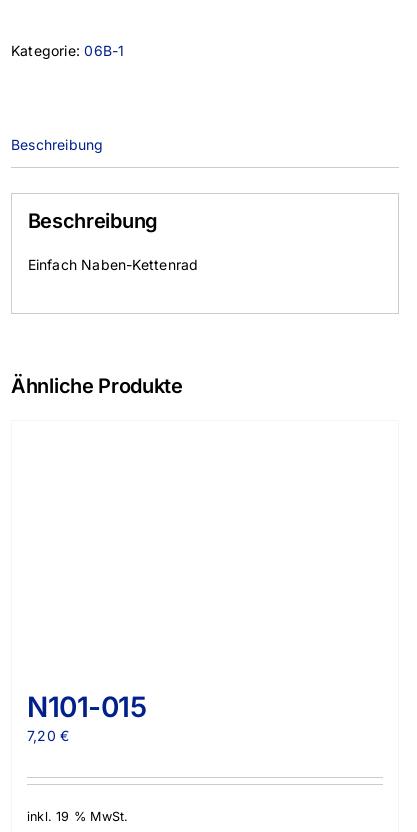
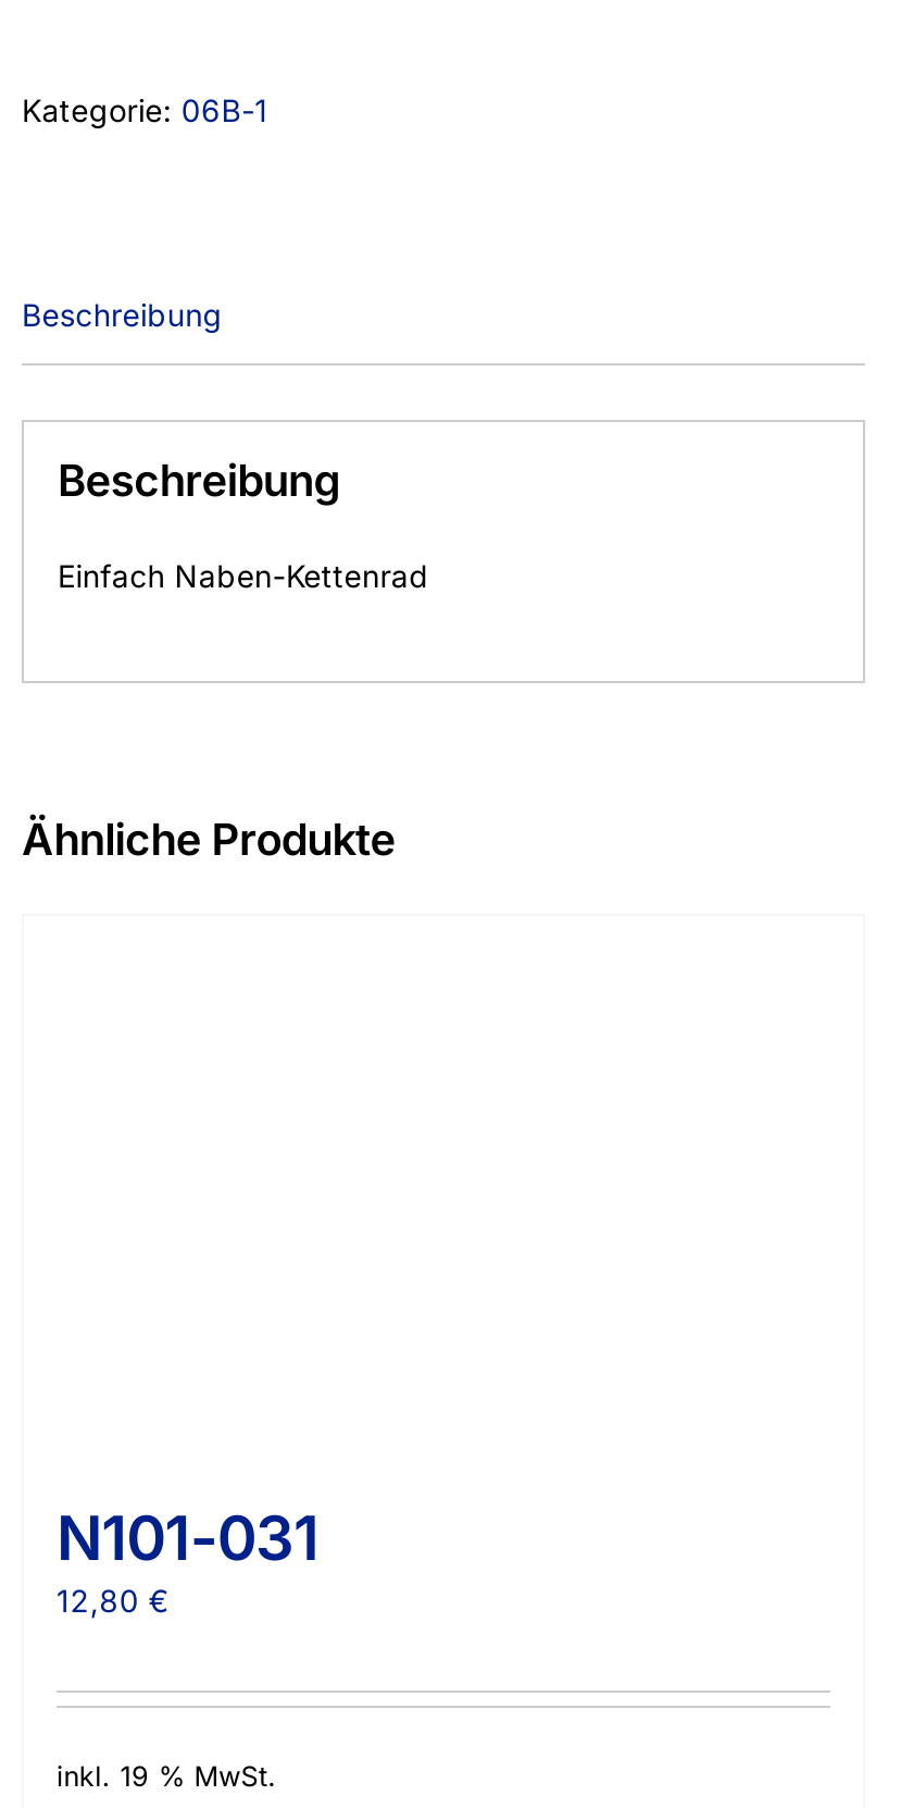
[27,690,147,744] N101-015 | 7,20 € -> [57,1501,319,1618] N101-031 | 12,80 €

